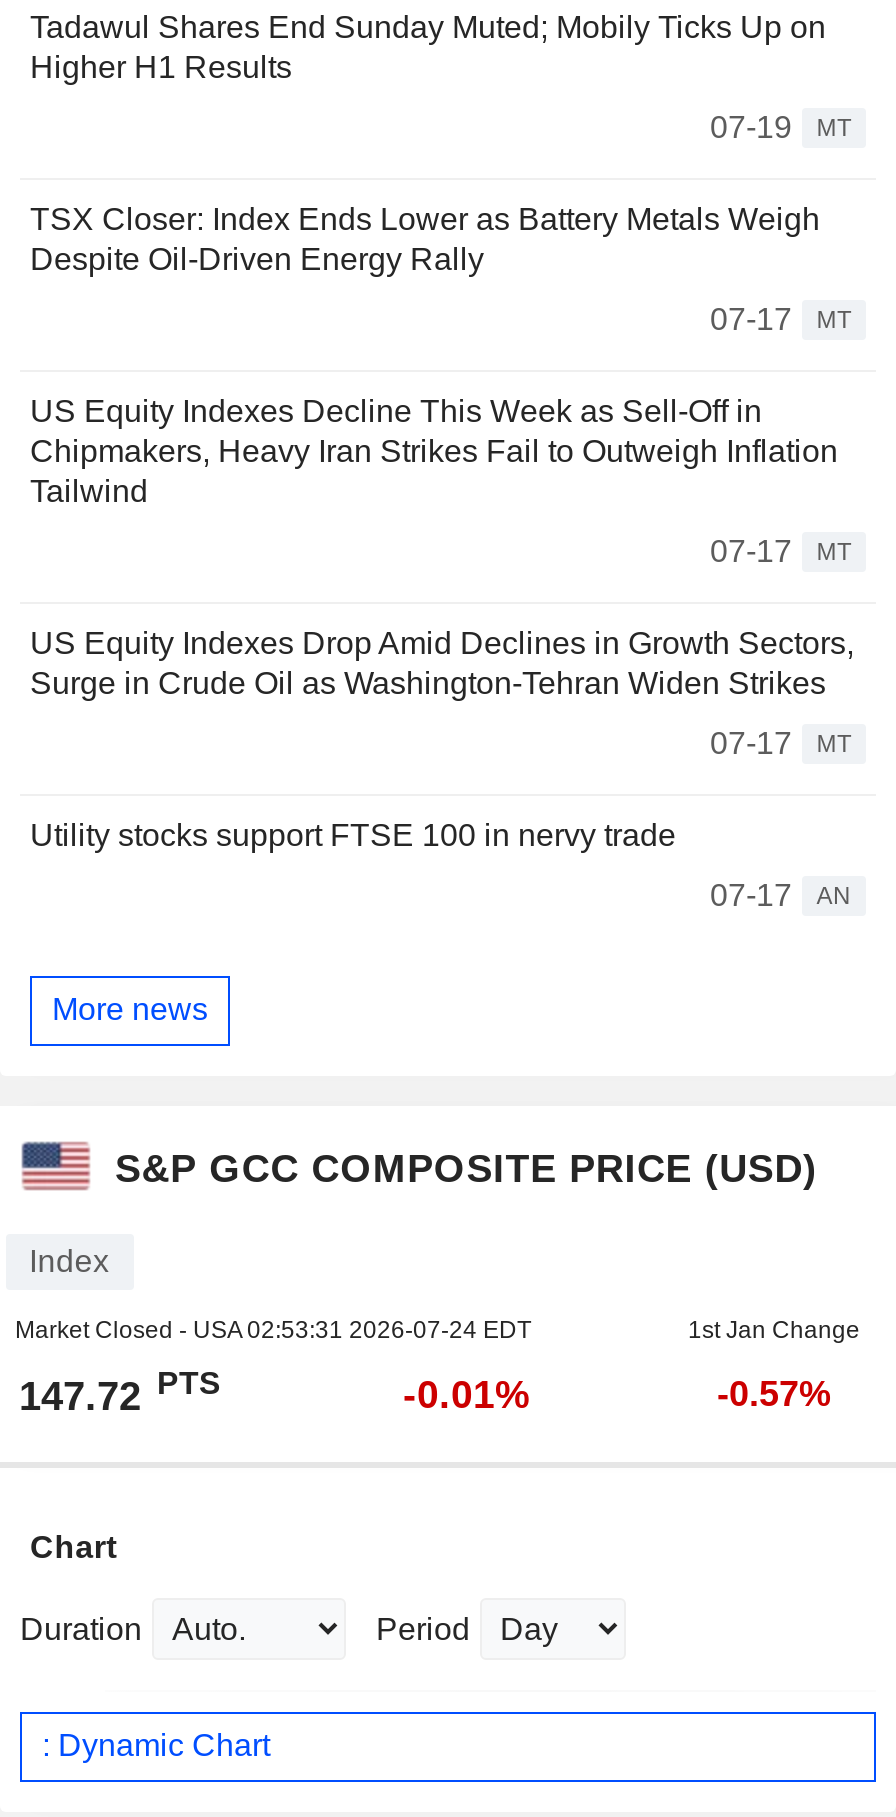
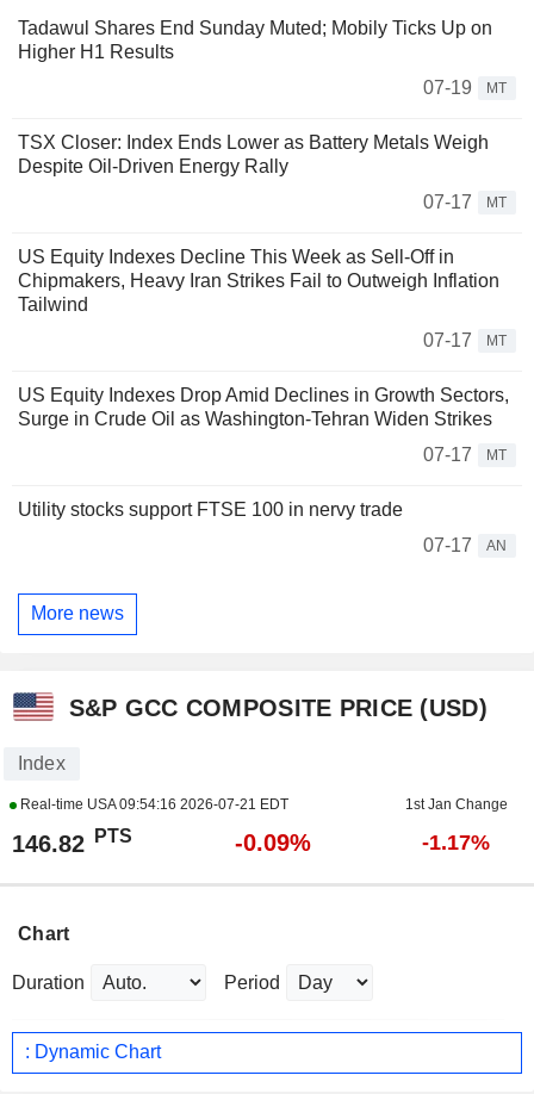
[15,1316,531,1344] Market Closed - USA 02:53:31 2026-07-24 EDT -> [16,796,288,813] Real-time USA 09:54:16 2026-07-21 EDT
[19,1367,221,1418] 147.72 PTS -> [11,826,132,857] 146.82 PTS
[403,1372,531,1416] -0.01% -> [234,829,311,855] -0.09%
[717,1374,831,1414] -0.57% -> [422,830,490,854] -1.17%

